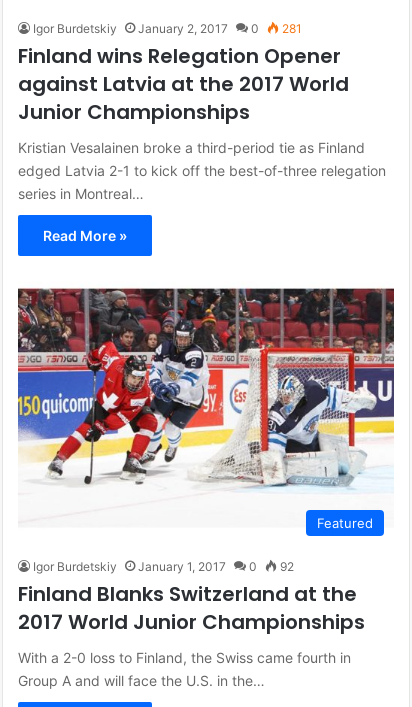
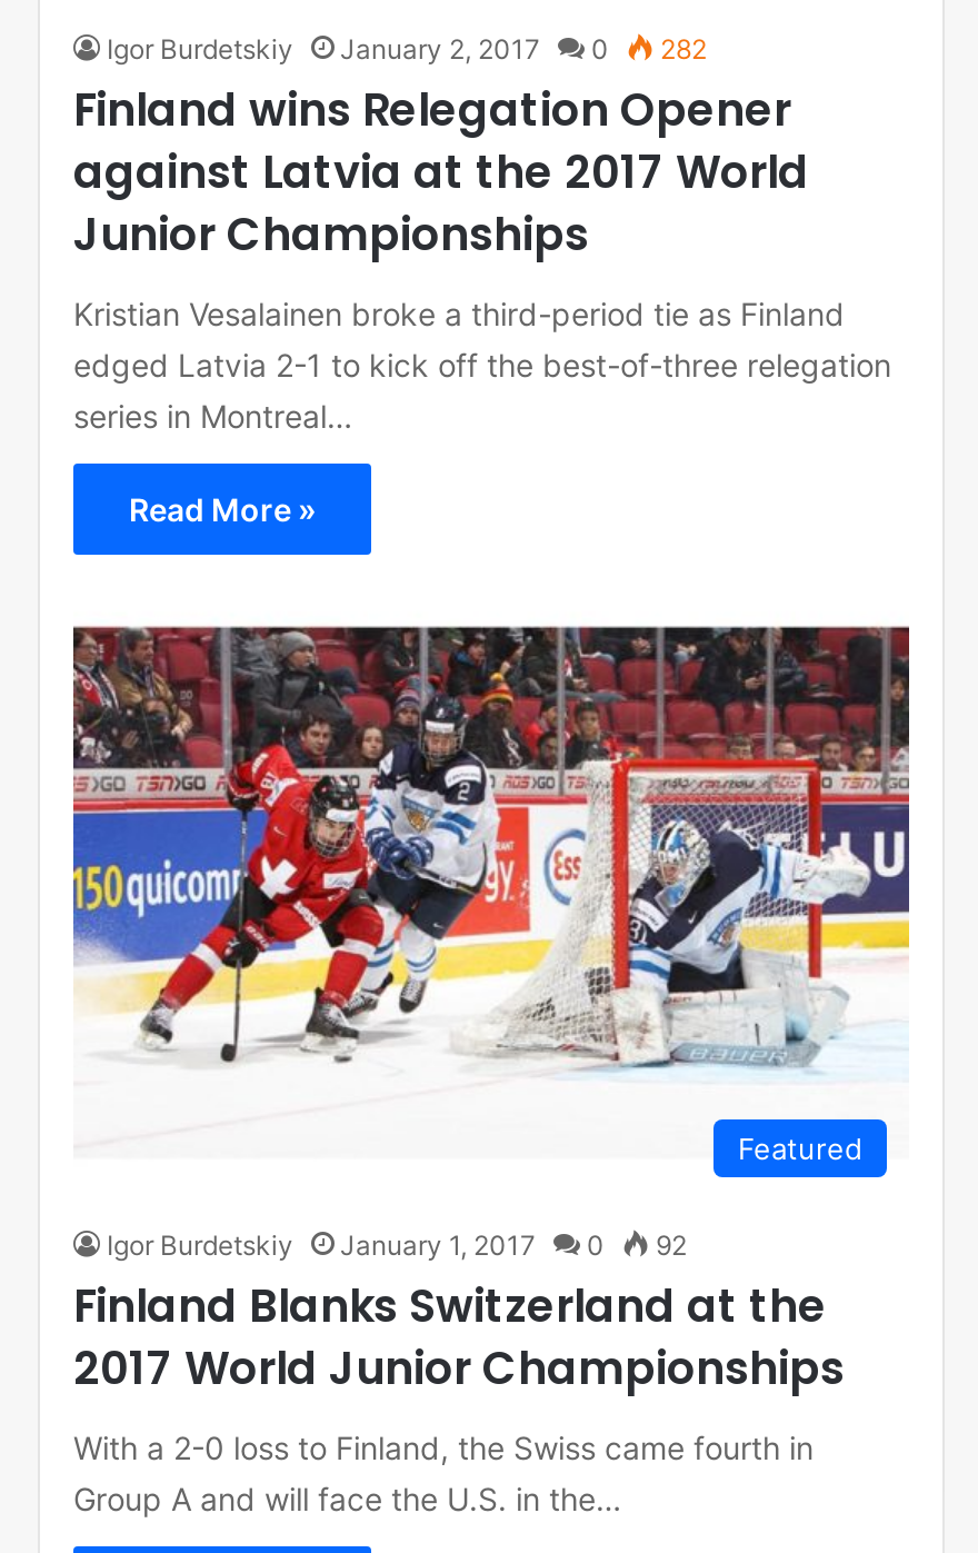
[33,21,302,36] Igor Burdetskiy January 2, 2017 0 281 -> [107,32,707,65] Igor Burdetskiy January 2, 2017 0 282

